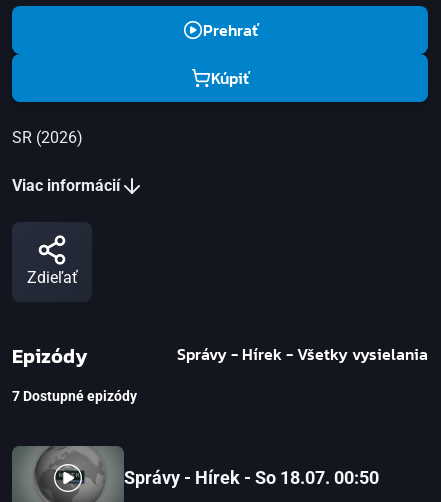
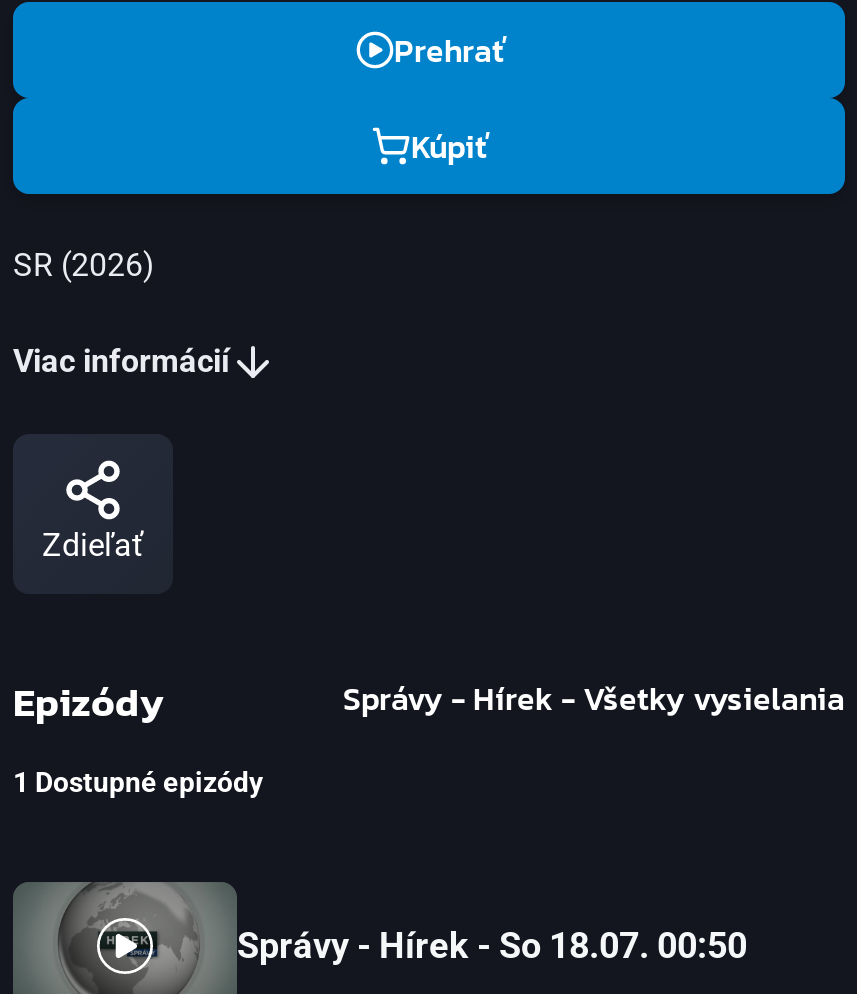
[12,388,137,404] 7 Dostupné epizódy -> [13,766,263,798] 1 Dostupné epizódy

